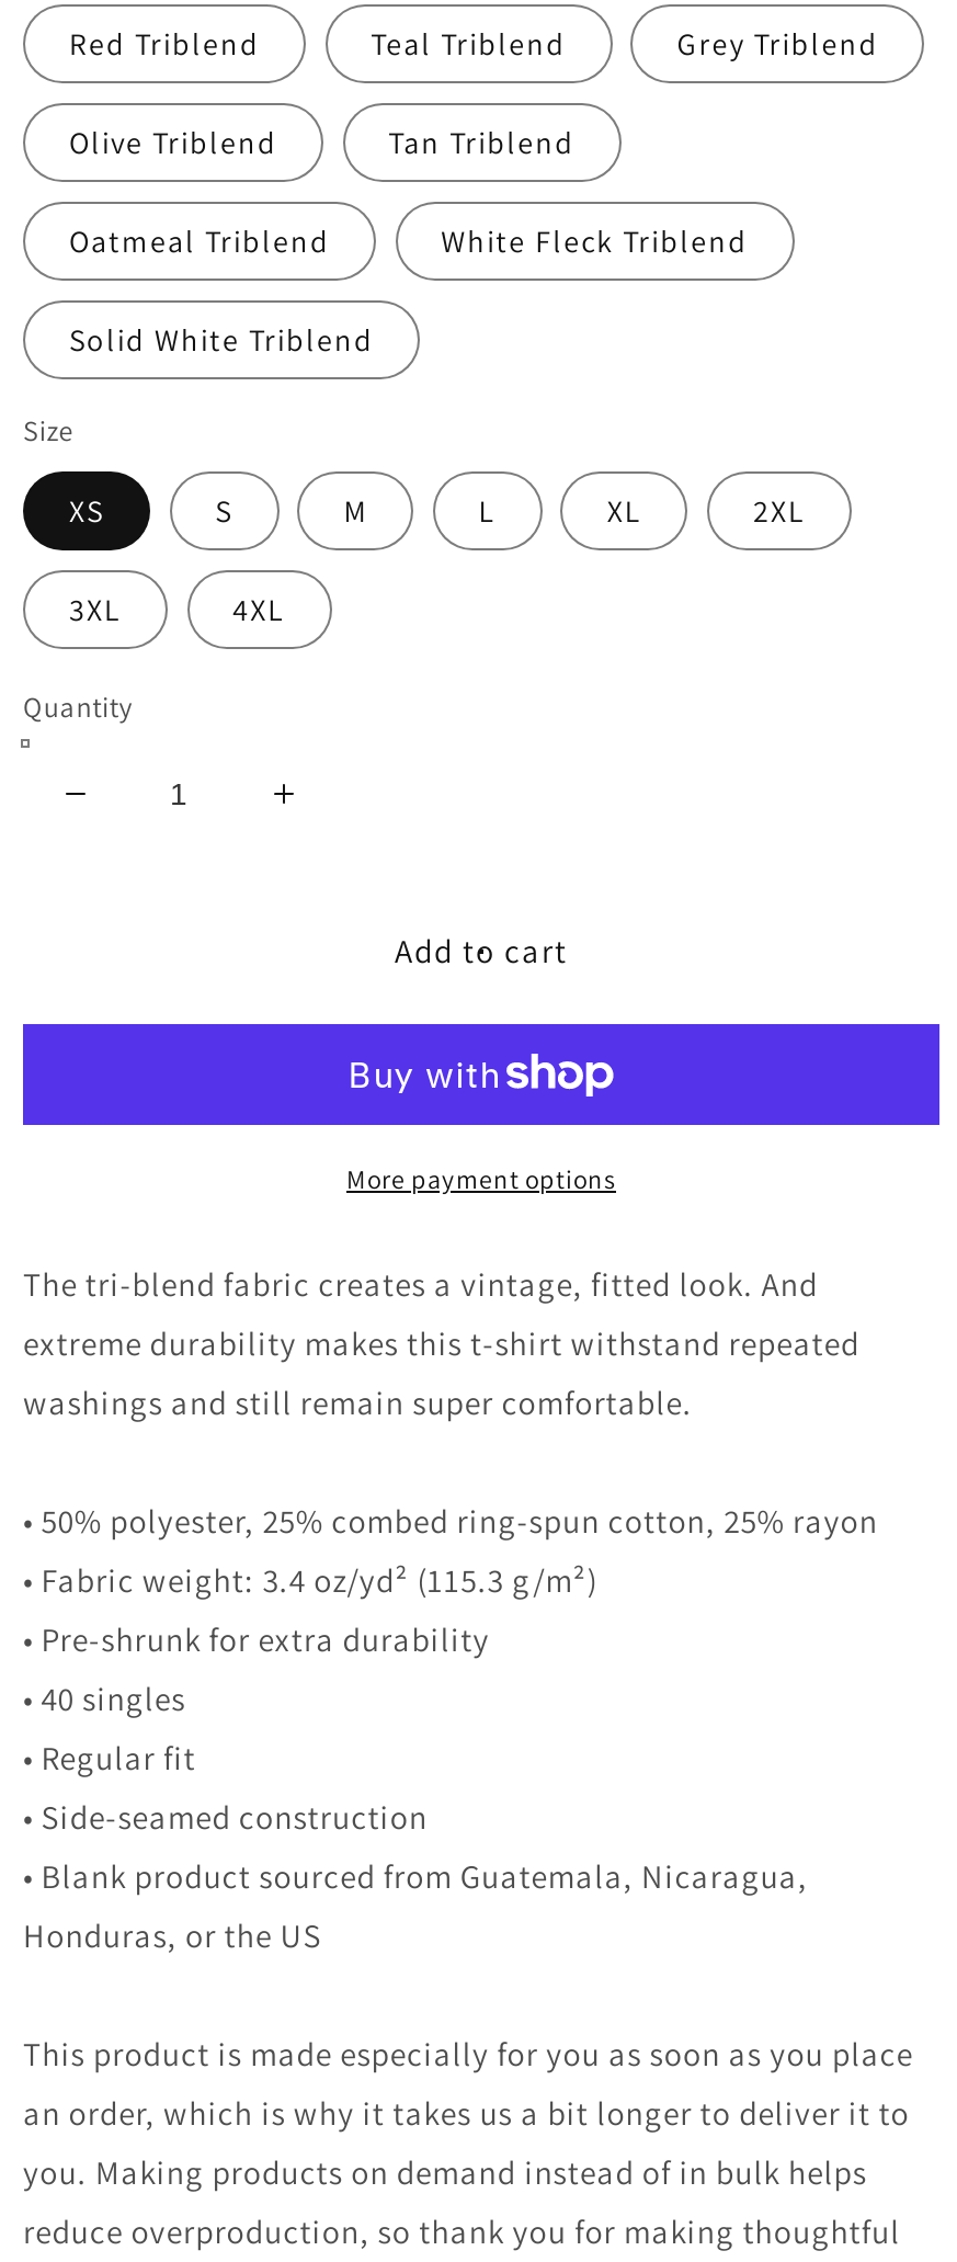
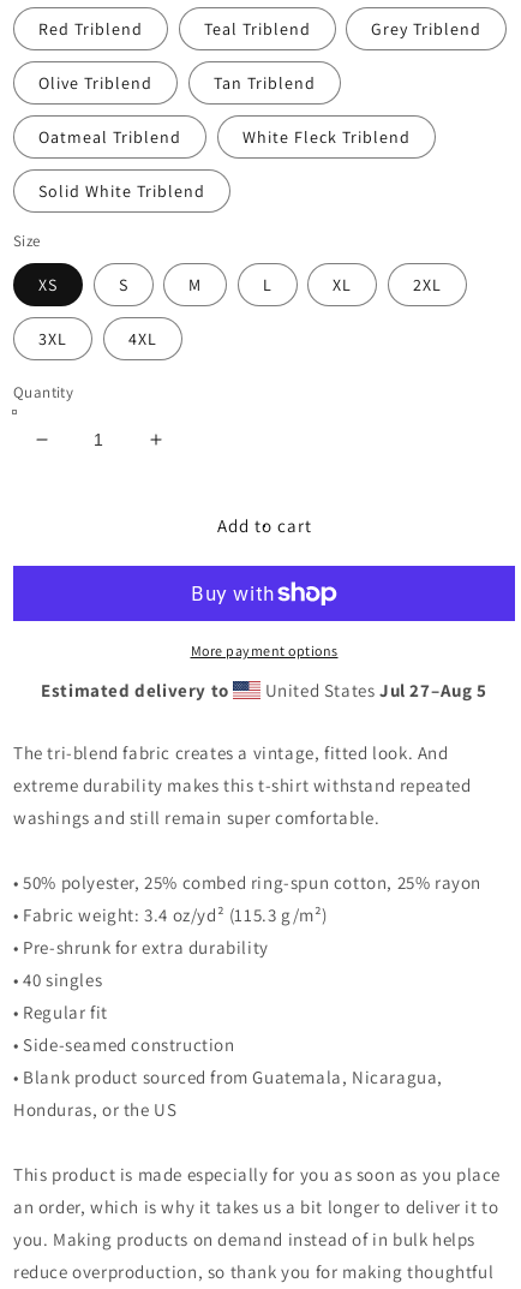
none -> [41,679,487,702] Estimated delivery to | United States Jul 27–Aug 5

